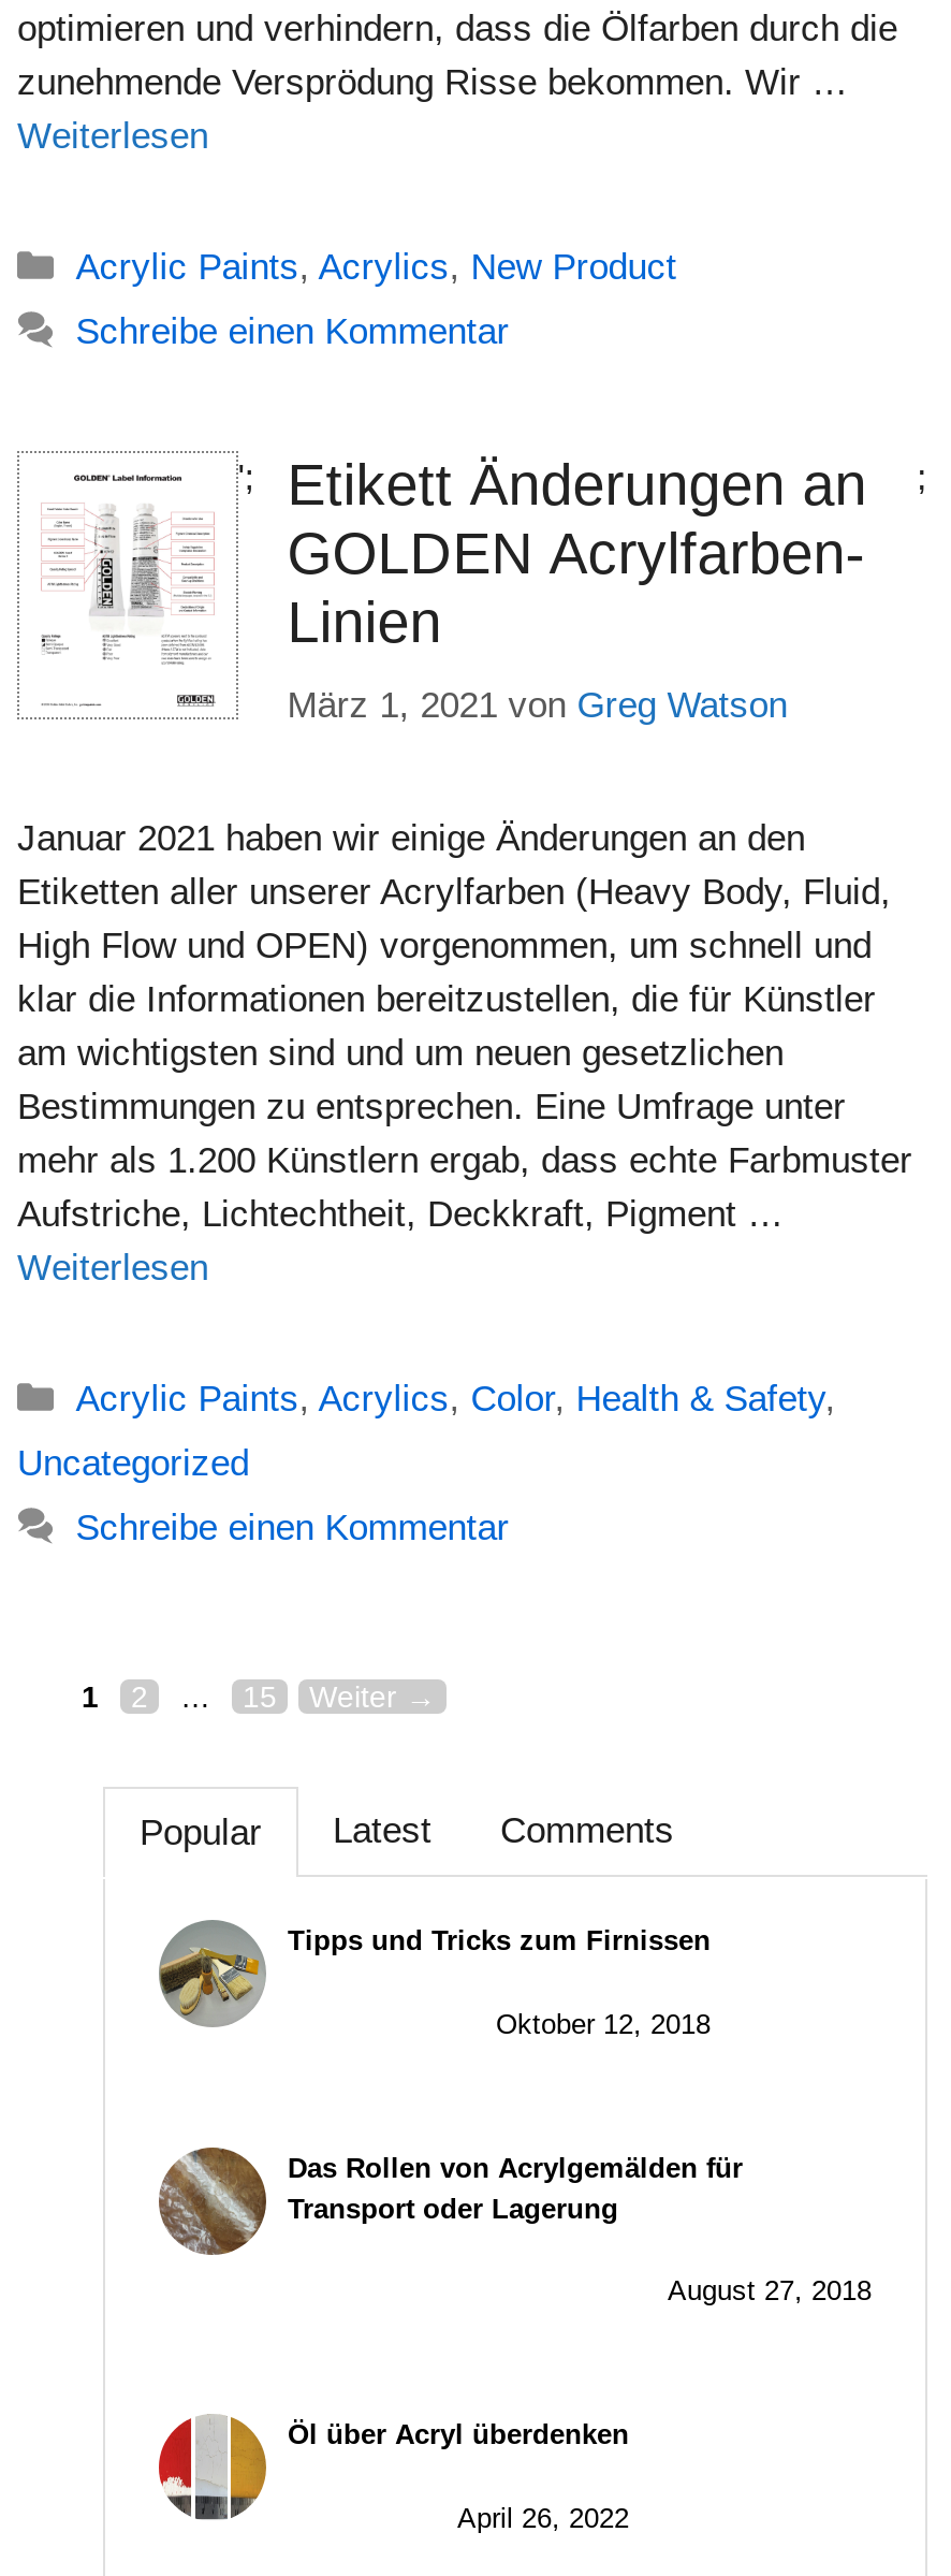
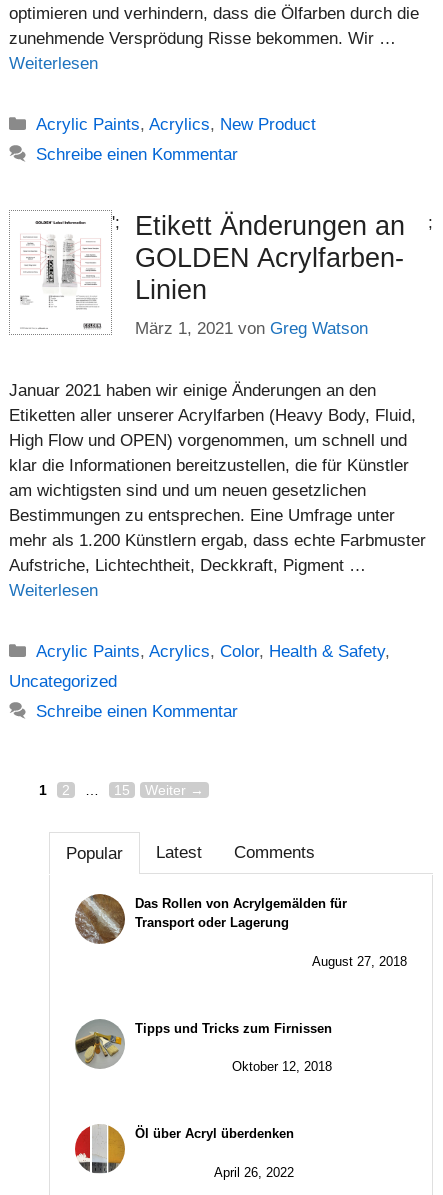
moved [161,1918,711,2040] -> [74,1020,332,1074]: [image] | Tipps und Tricks zum Firnissen | Oktober 12, 2018
moved [157,2145,872,2307] -> [74,893,407,969]: [image] | Das Rollen von Acrylgemälden für | Transport oder Lagerung | August 27, 2018

